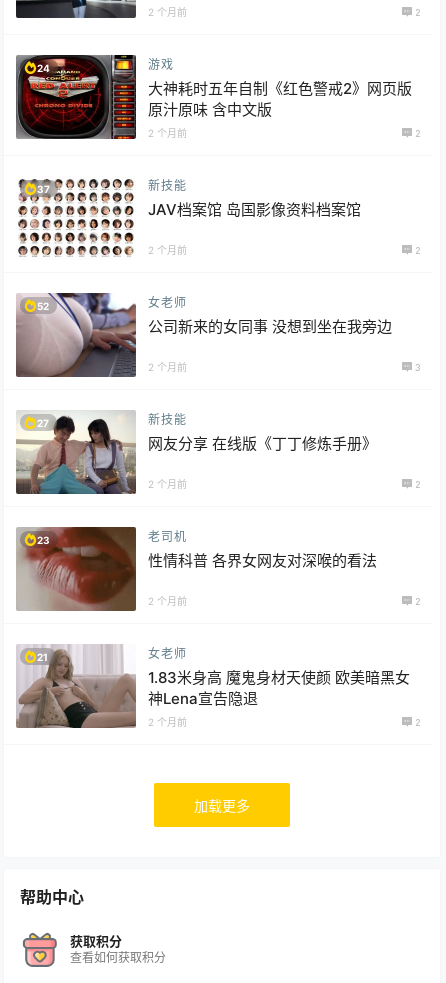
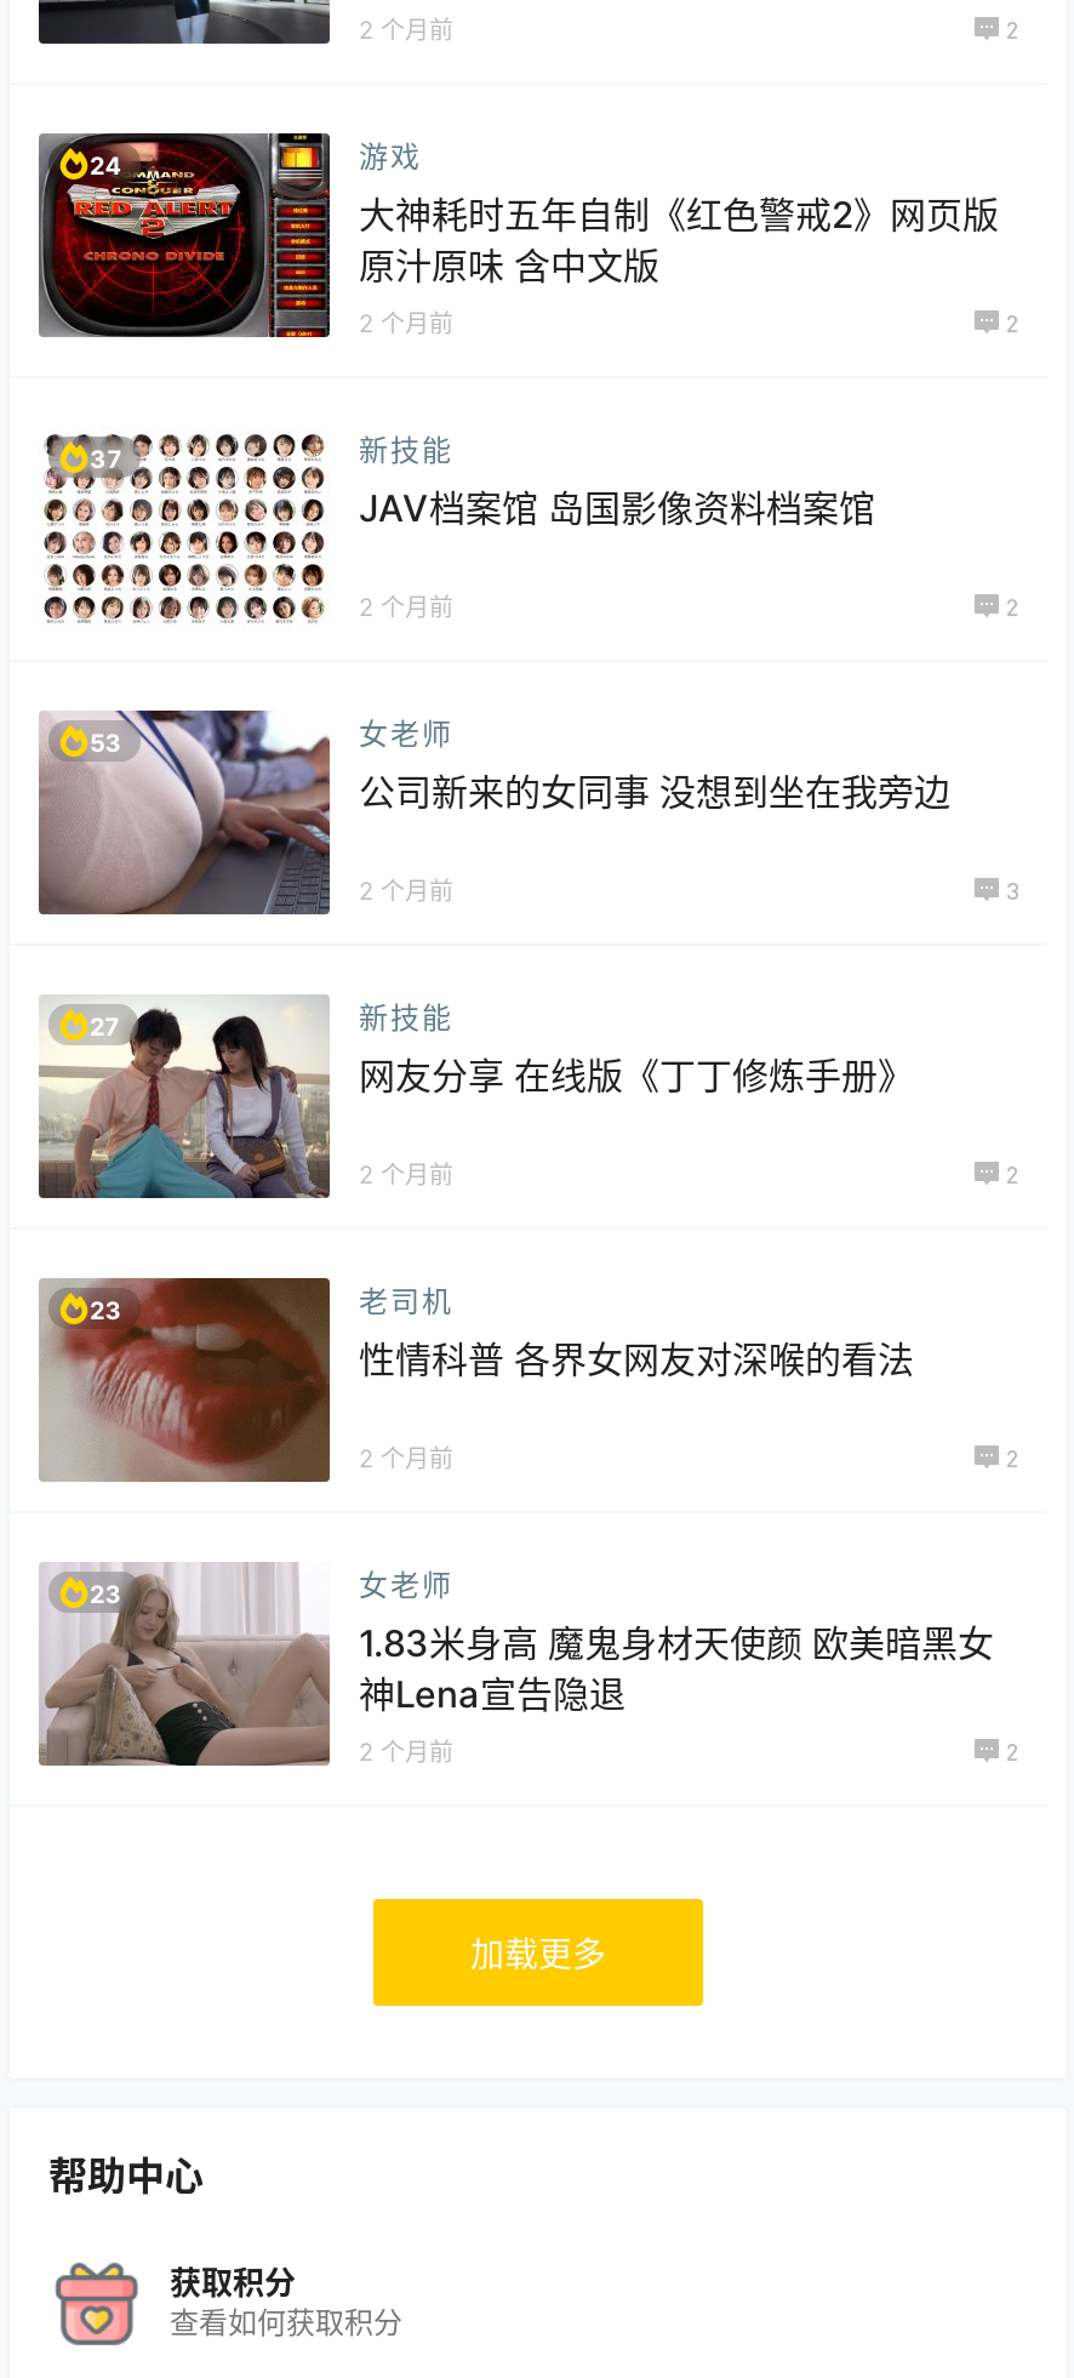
[37,299,50,311] 52 -> [90,726,123,755] 53
[37,650,49,662] 21 -> [90,1578,123,1607] 23

